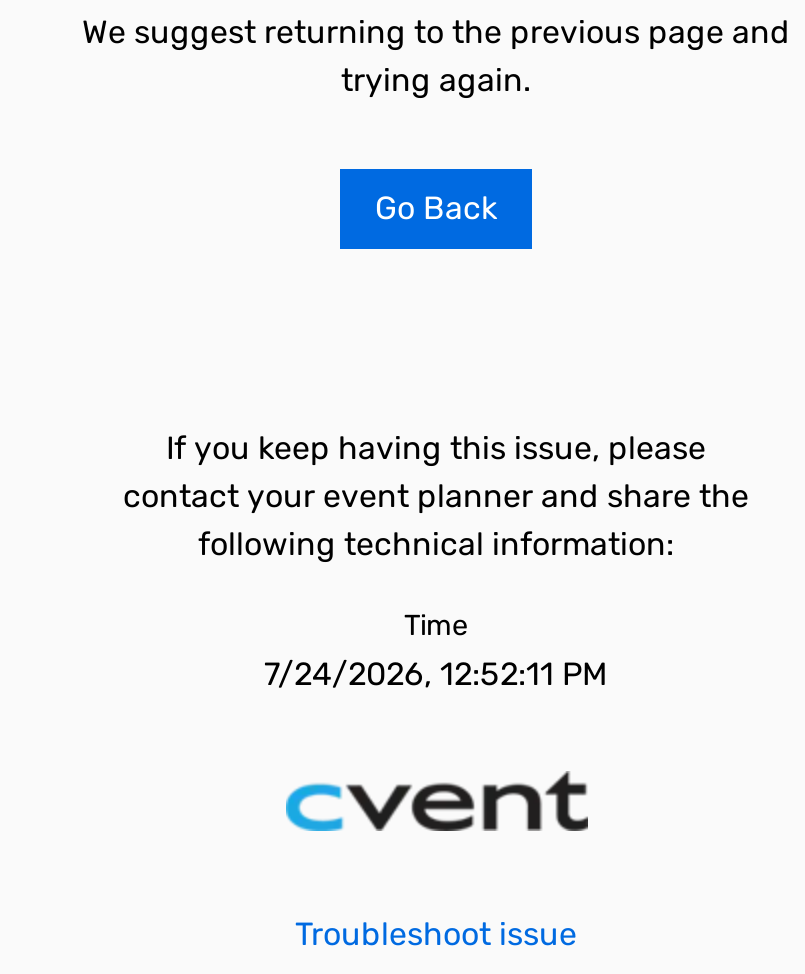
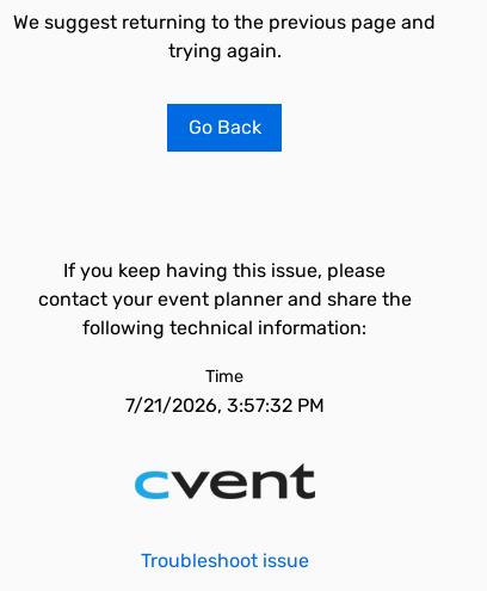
[264,655,608,693] 7/24/2026, 12:52:11 PM -> [125,394,324,417] 7/21/2026, 3:57:32 PM

